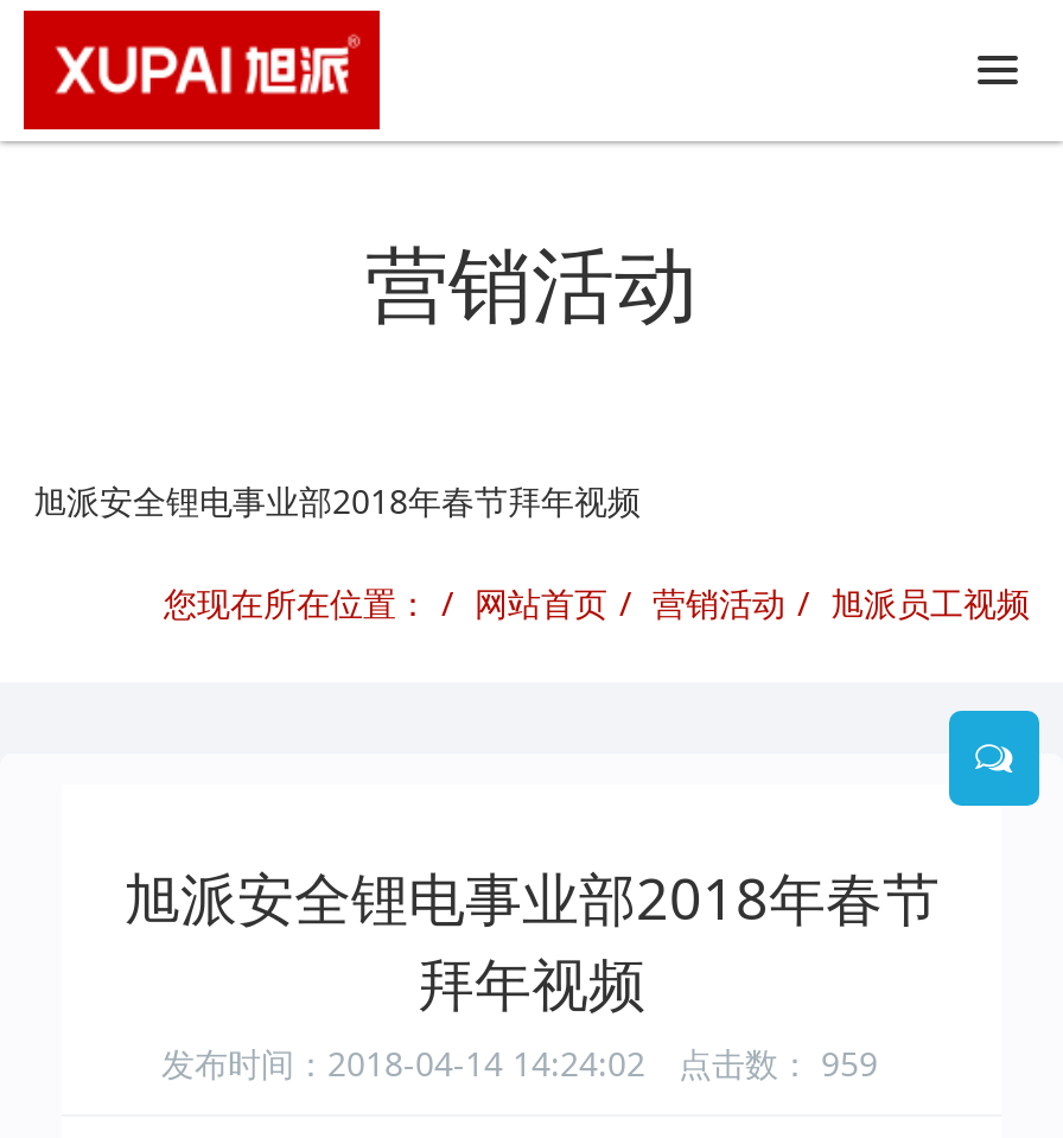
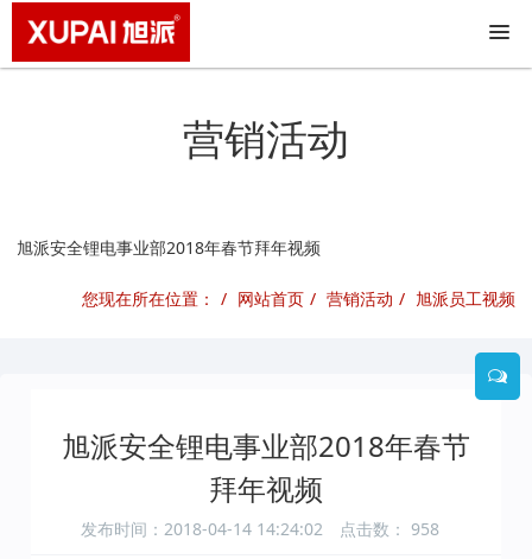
[161,1041,878,1086] 发布时间：2018-04-14 14:24:02 点击数：959 -> [81,518,439,540] 发布时间：2018-04-14 14:24:02 点击数：958

